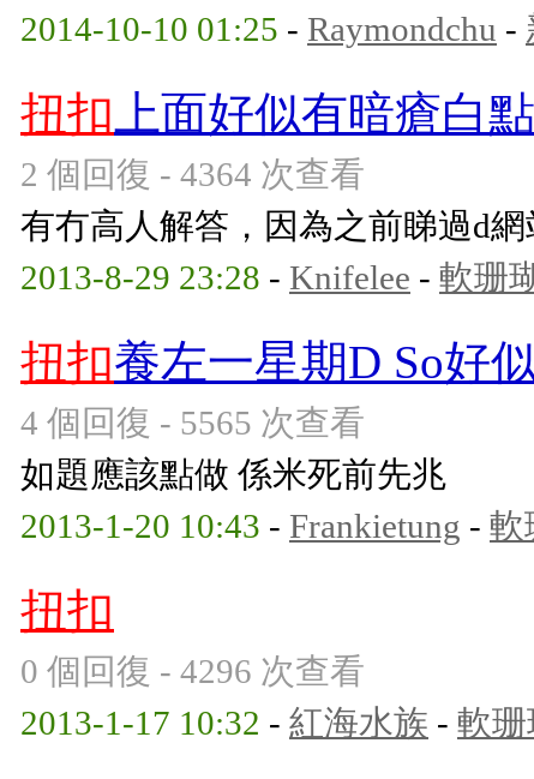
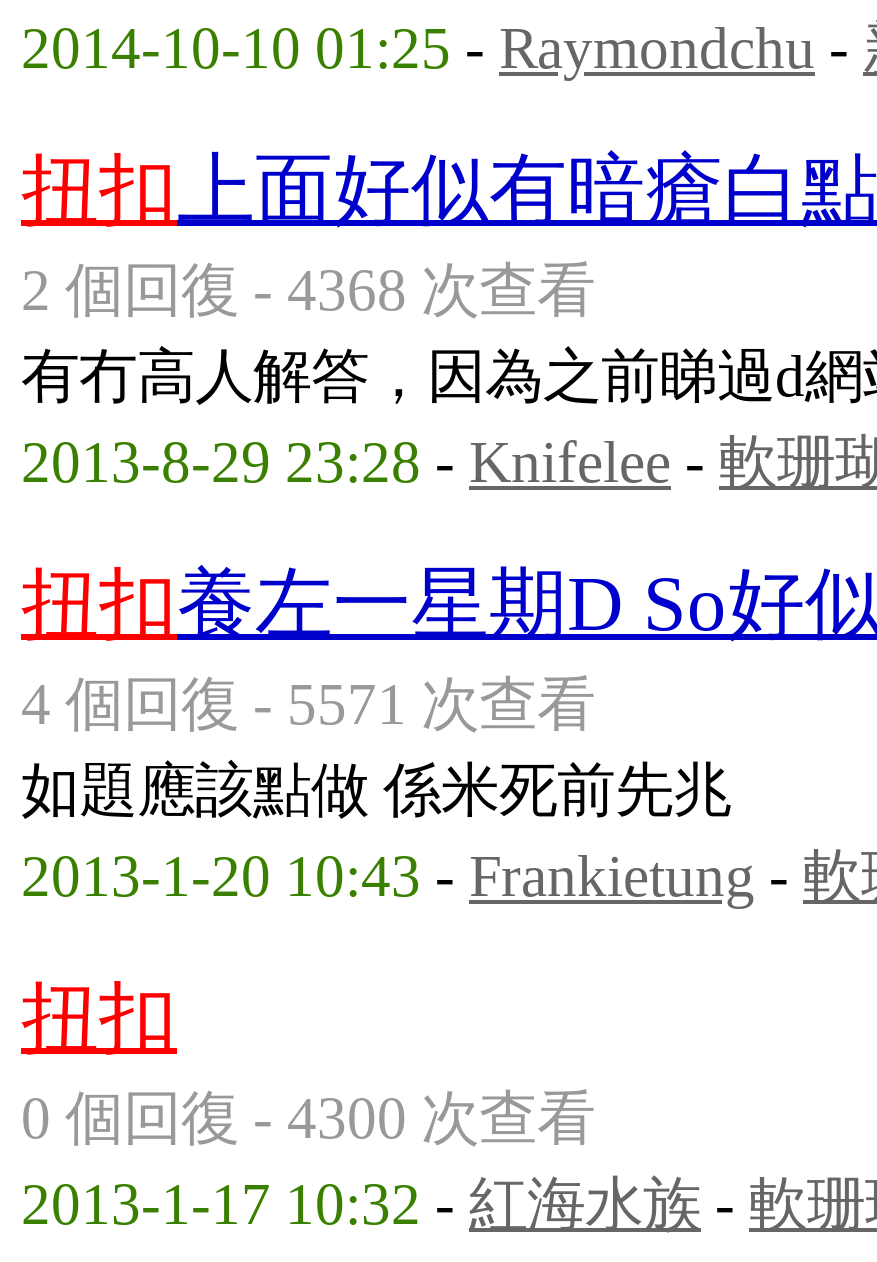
[20,155,365,193] 2 個回復 - 4364 次查看 -> [21,258,595,322] 2 個回復 - 4368 次查看
[20,403,365,442] 4 個回復 - 5565 次查看 -> [21,672,595,736] 4 個回復 - 5571 次查看
[20,652,365,690] 0 個回復 - 4296 次查看 -> [21,1086,595,1150] 0 個回復 - 4300 次查看

